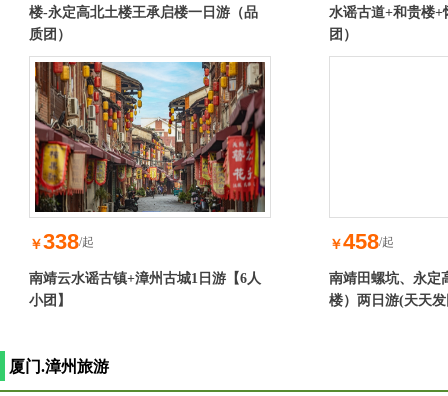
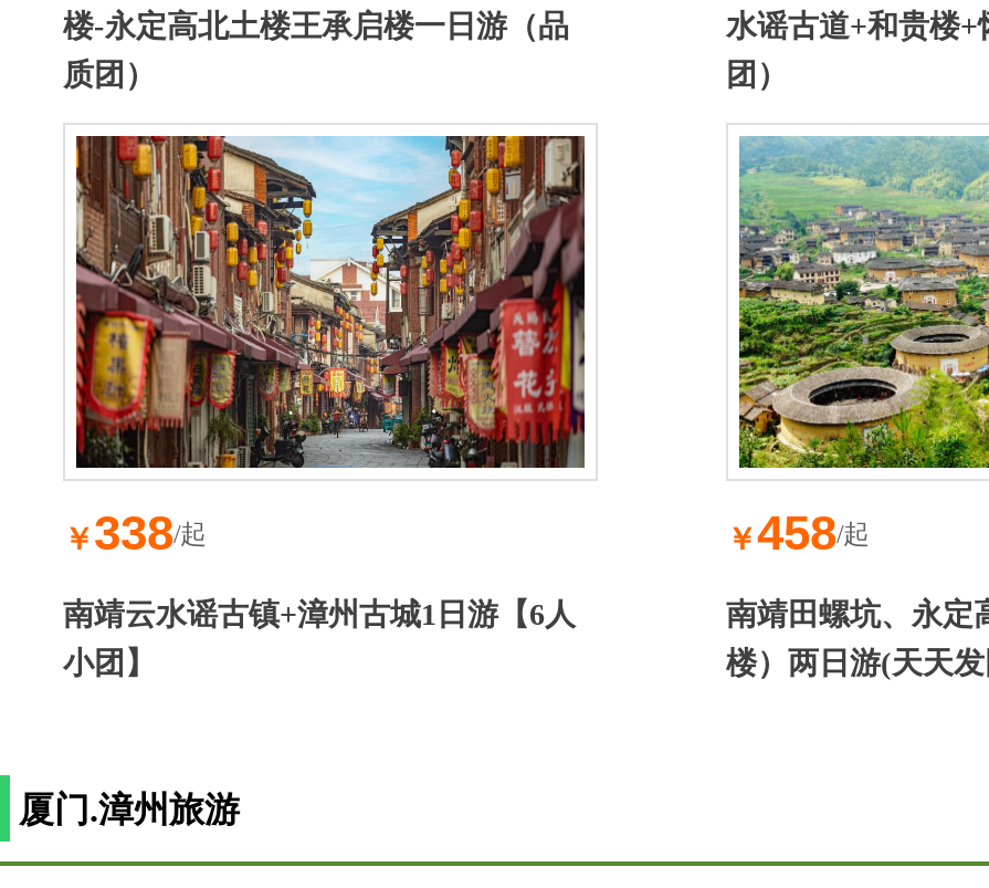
none -> [737,134,982,470] [image]

